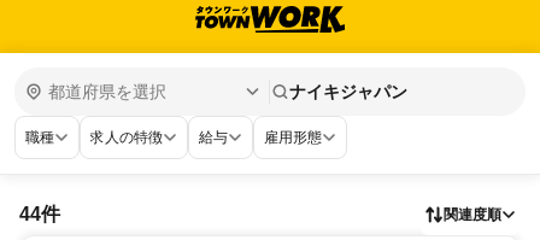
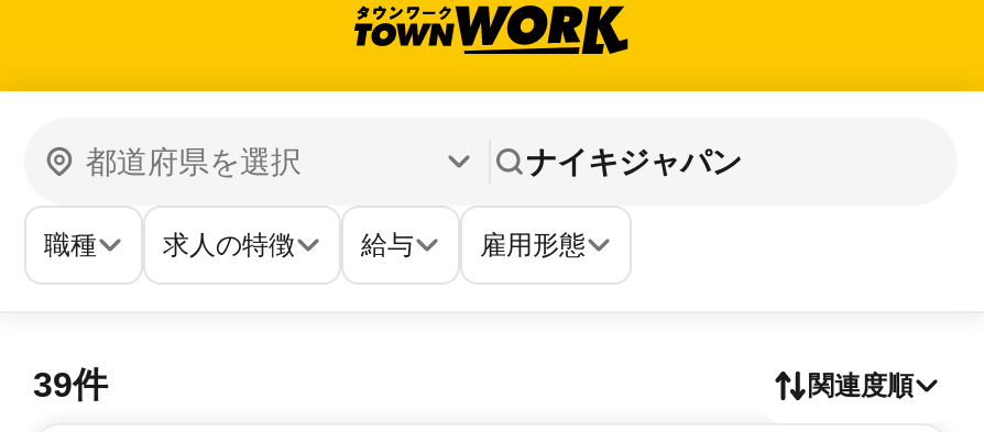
[19,204,60,224] 44件 -> [33,366,108,403] 39件

